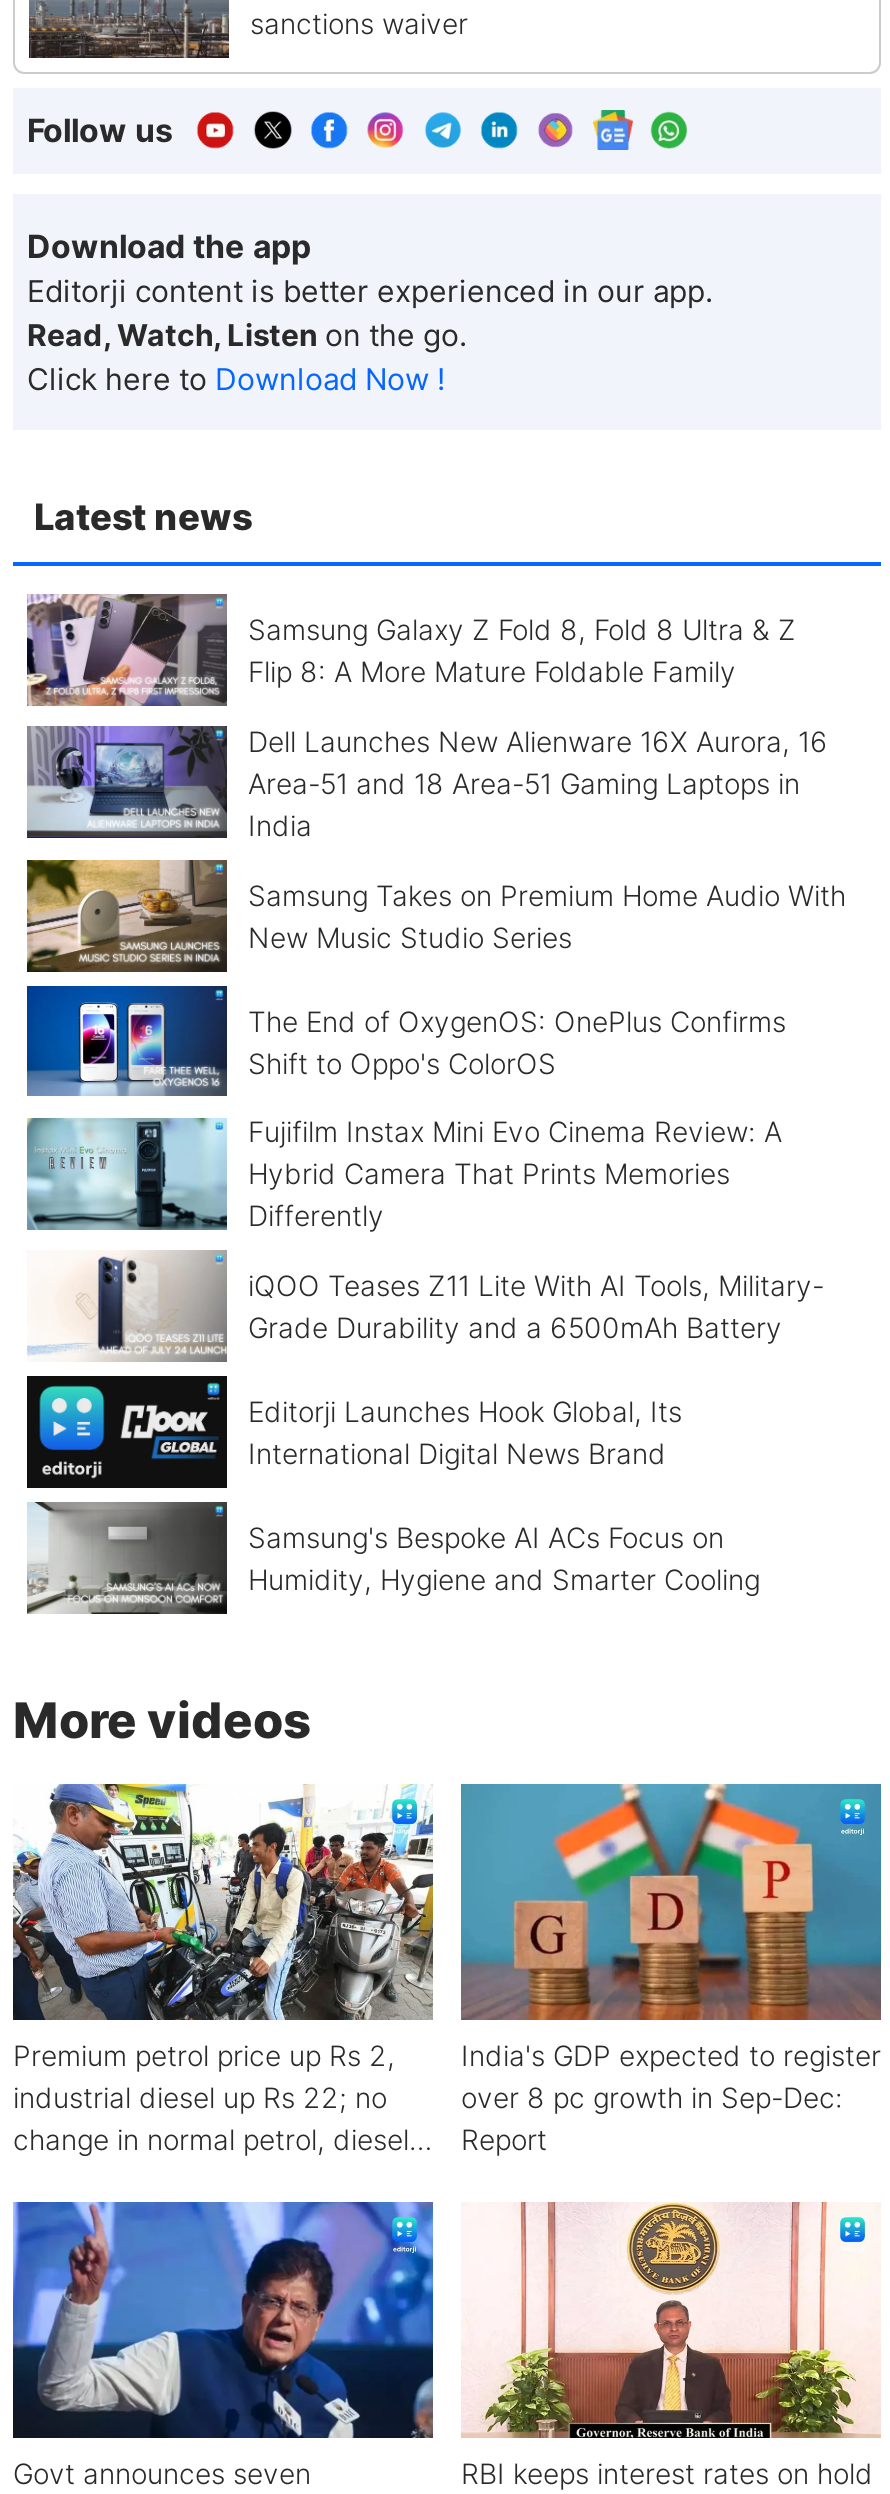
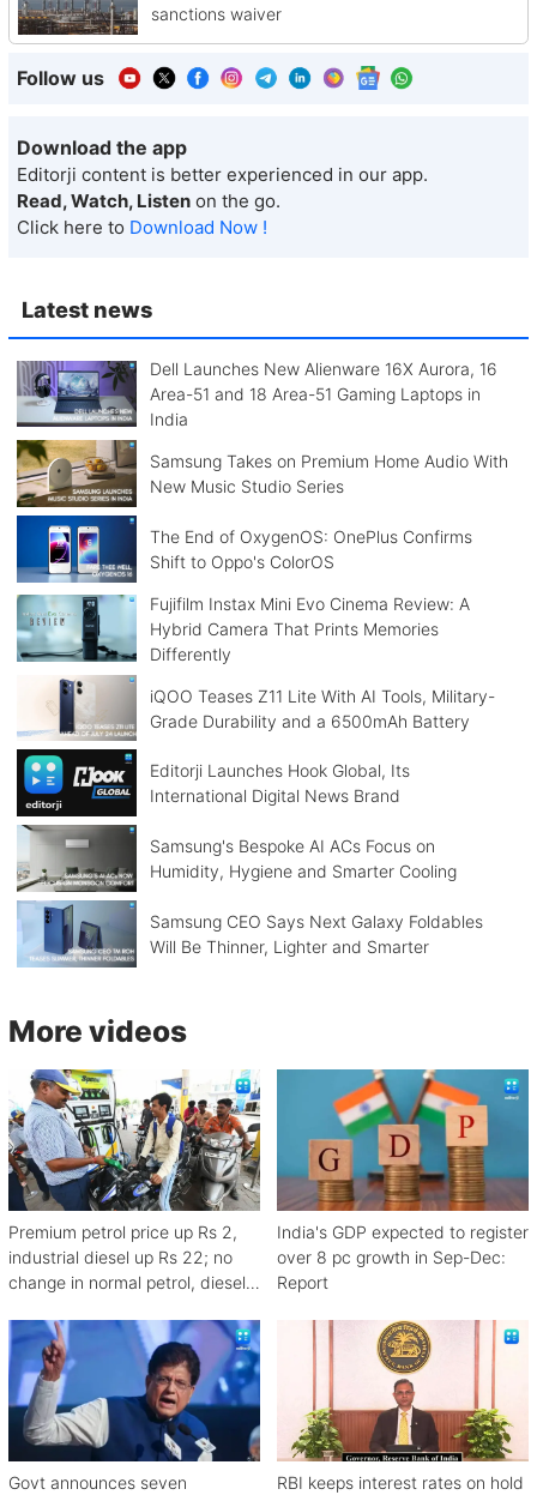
[25,592,796,708] [image] | Samsung Galaxy Z Fold 8, Fold 8 Ultra & Z | Flip 8: A More Mature Foldable Family -> none
moved [23,724,846,1596] -> [14,358,508,881]: [image] | Dell Launches New Alienware 16X Aurora, 16 | Area-51 and 18 Area-51 Gaming Laptops in | ... | Samsung's Bespoke AI ACs Focus on | Humidity, Hygiene and Smarter Cooling
none -> [17,900,482,967] [image] | Samsung CEO Says Next Galaxy Foldables | Will Be Thinner, Lighter and Smarter

